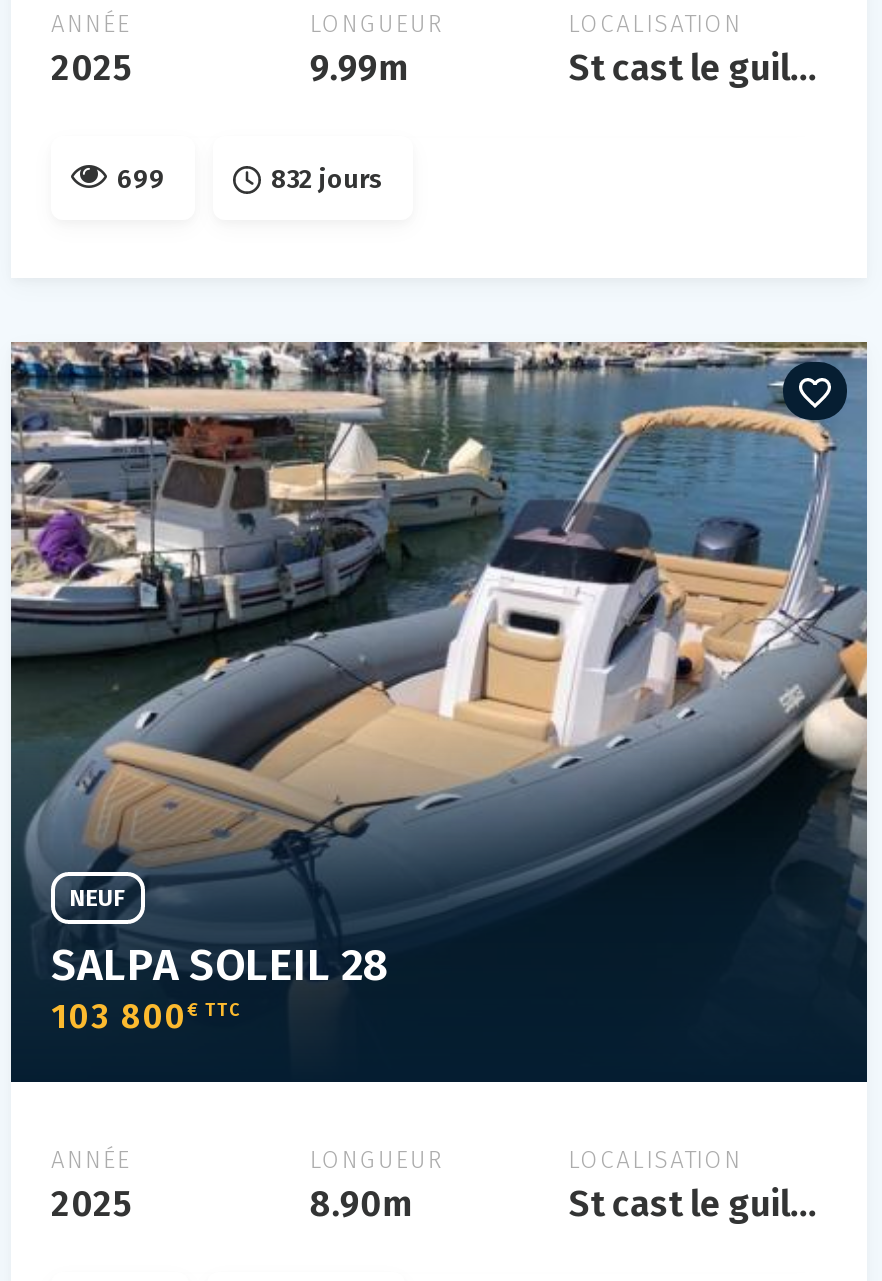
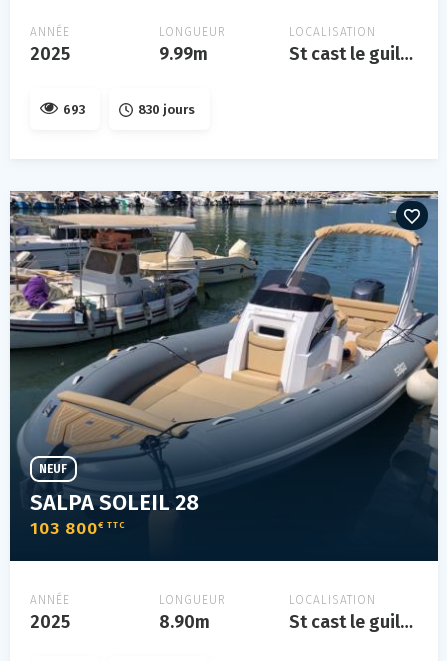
[117,164,165,194] 699 -> [63,102,85,117] 693
[271,164,383,194] 832 jours -> [138,102,195,117] 830 jours

